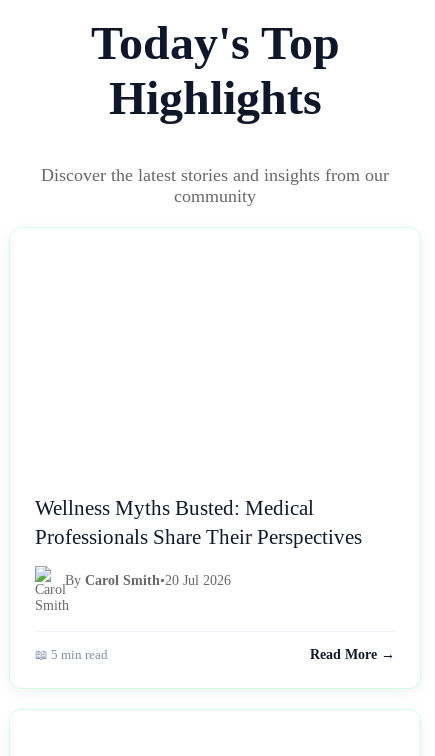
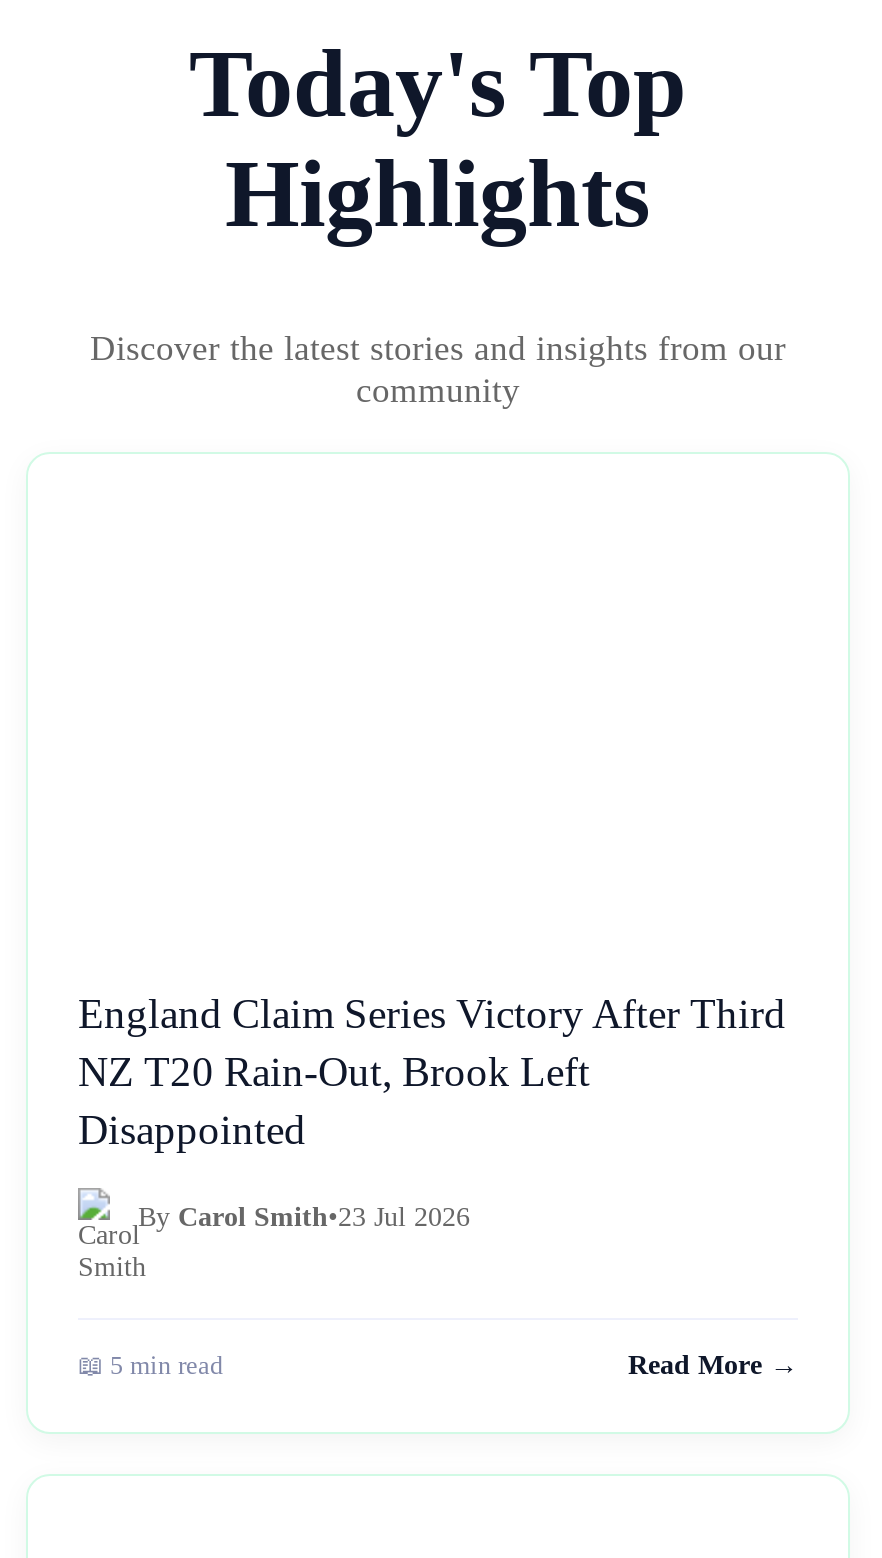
[35,496,362,548] Wellness Myths Busted: Medical | Professionals Share Their Perspectives -> [78,991,786,1153] England Claim Series Victory After Third | NZ T20 Rain-Out, Brook Left | Disappointed
[65,573,231,588] By Carol Smith•20 Jul 2026 -> [138,1203,470,1233] By Carol Smith•23 Jul 2026

